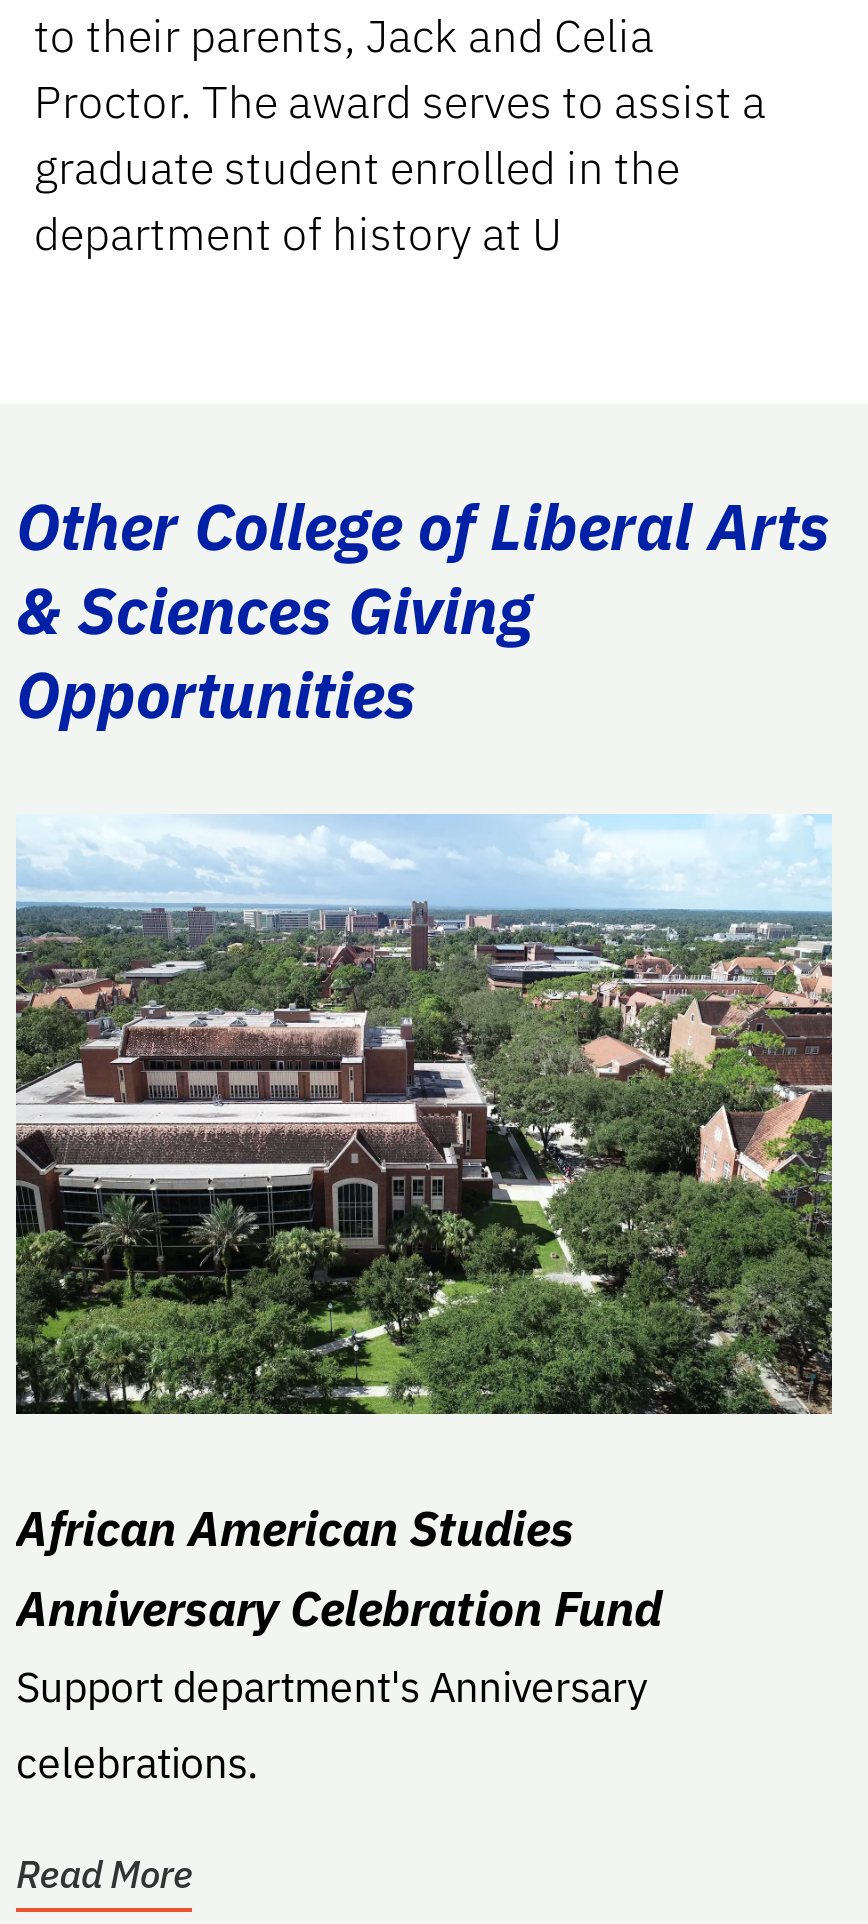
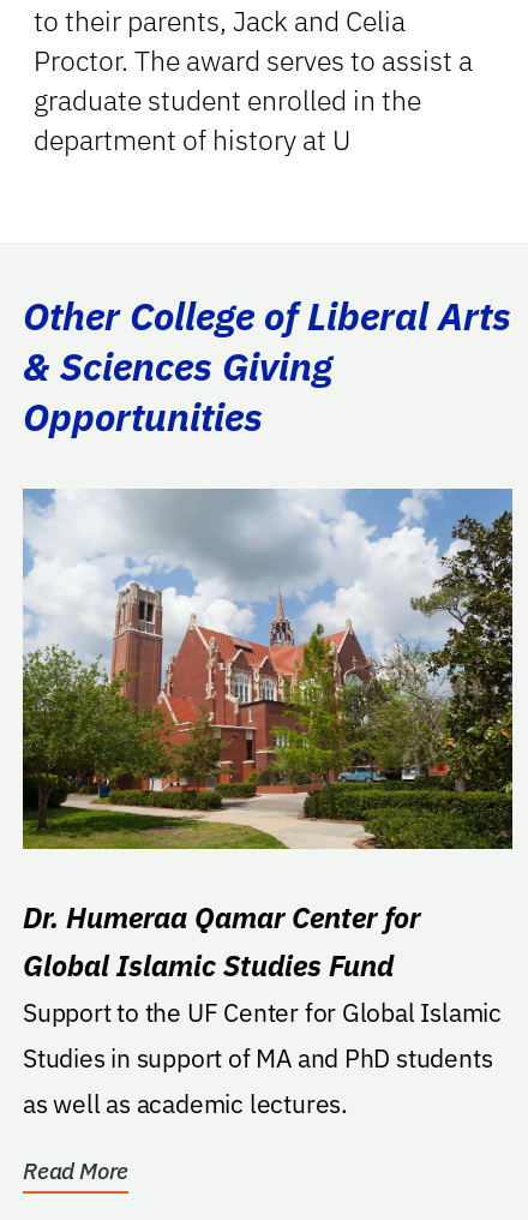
[14,814,834,1414] [image] -> [23,488,514,850] [image]
[16,1495,662,1789] African American Studies | Anniversary Celebration Fund | Support department's Anniversary | celebrations. -> [23,898,502,1120] Dr. Humeraa Qamar Center for | Global Islamic Studies Fund | Support to the UF Center for Global Islamic | Studies in support of MA and PhD students | as well as academic lectures.

